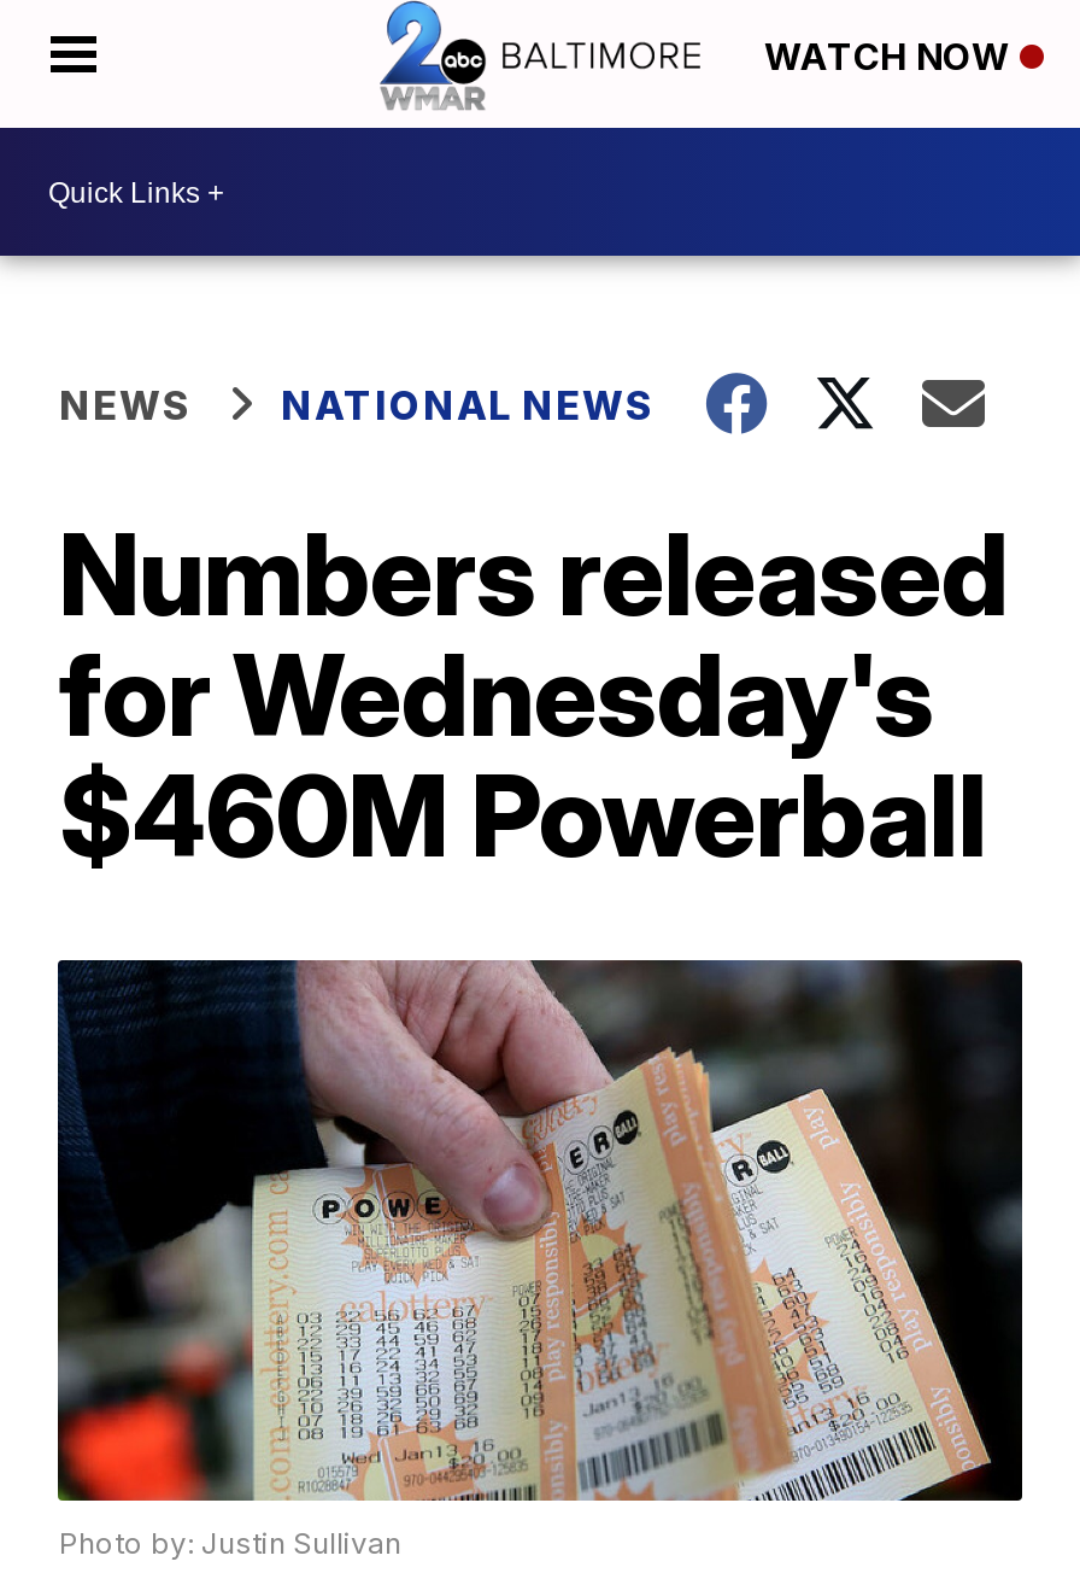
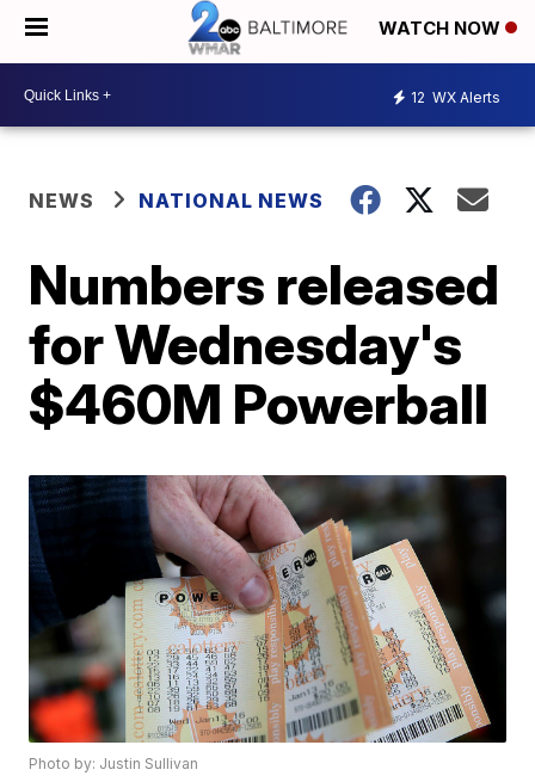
none -> [411,88,500,106] 12 WX Alerts

